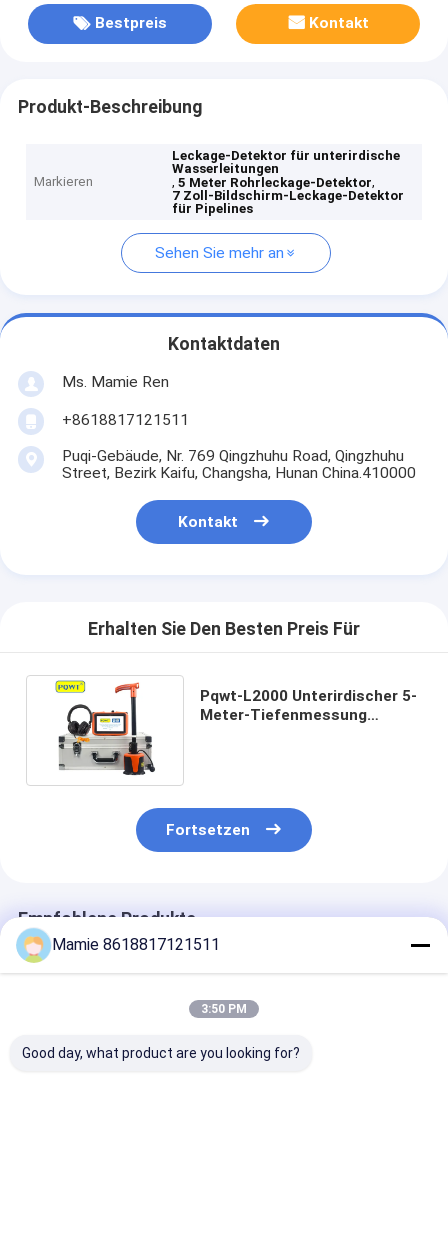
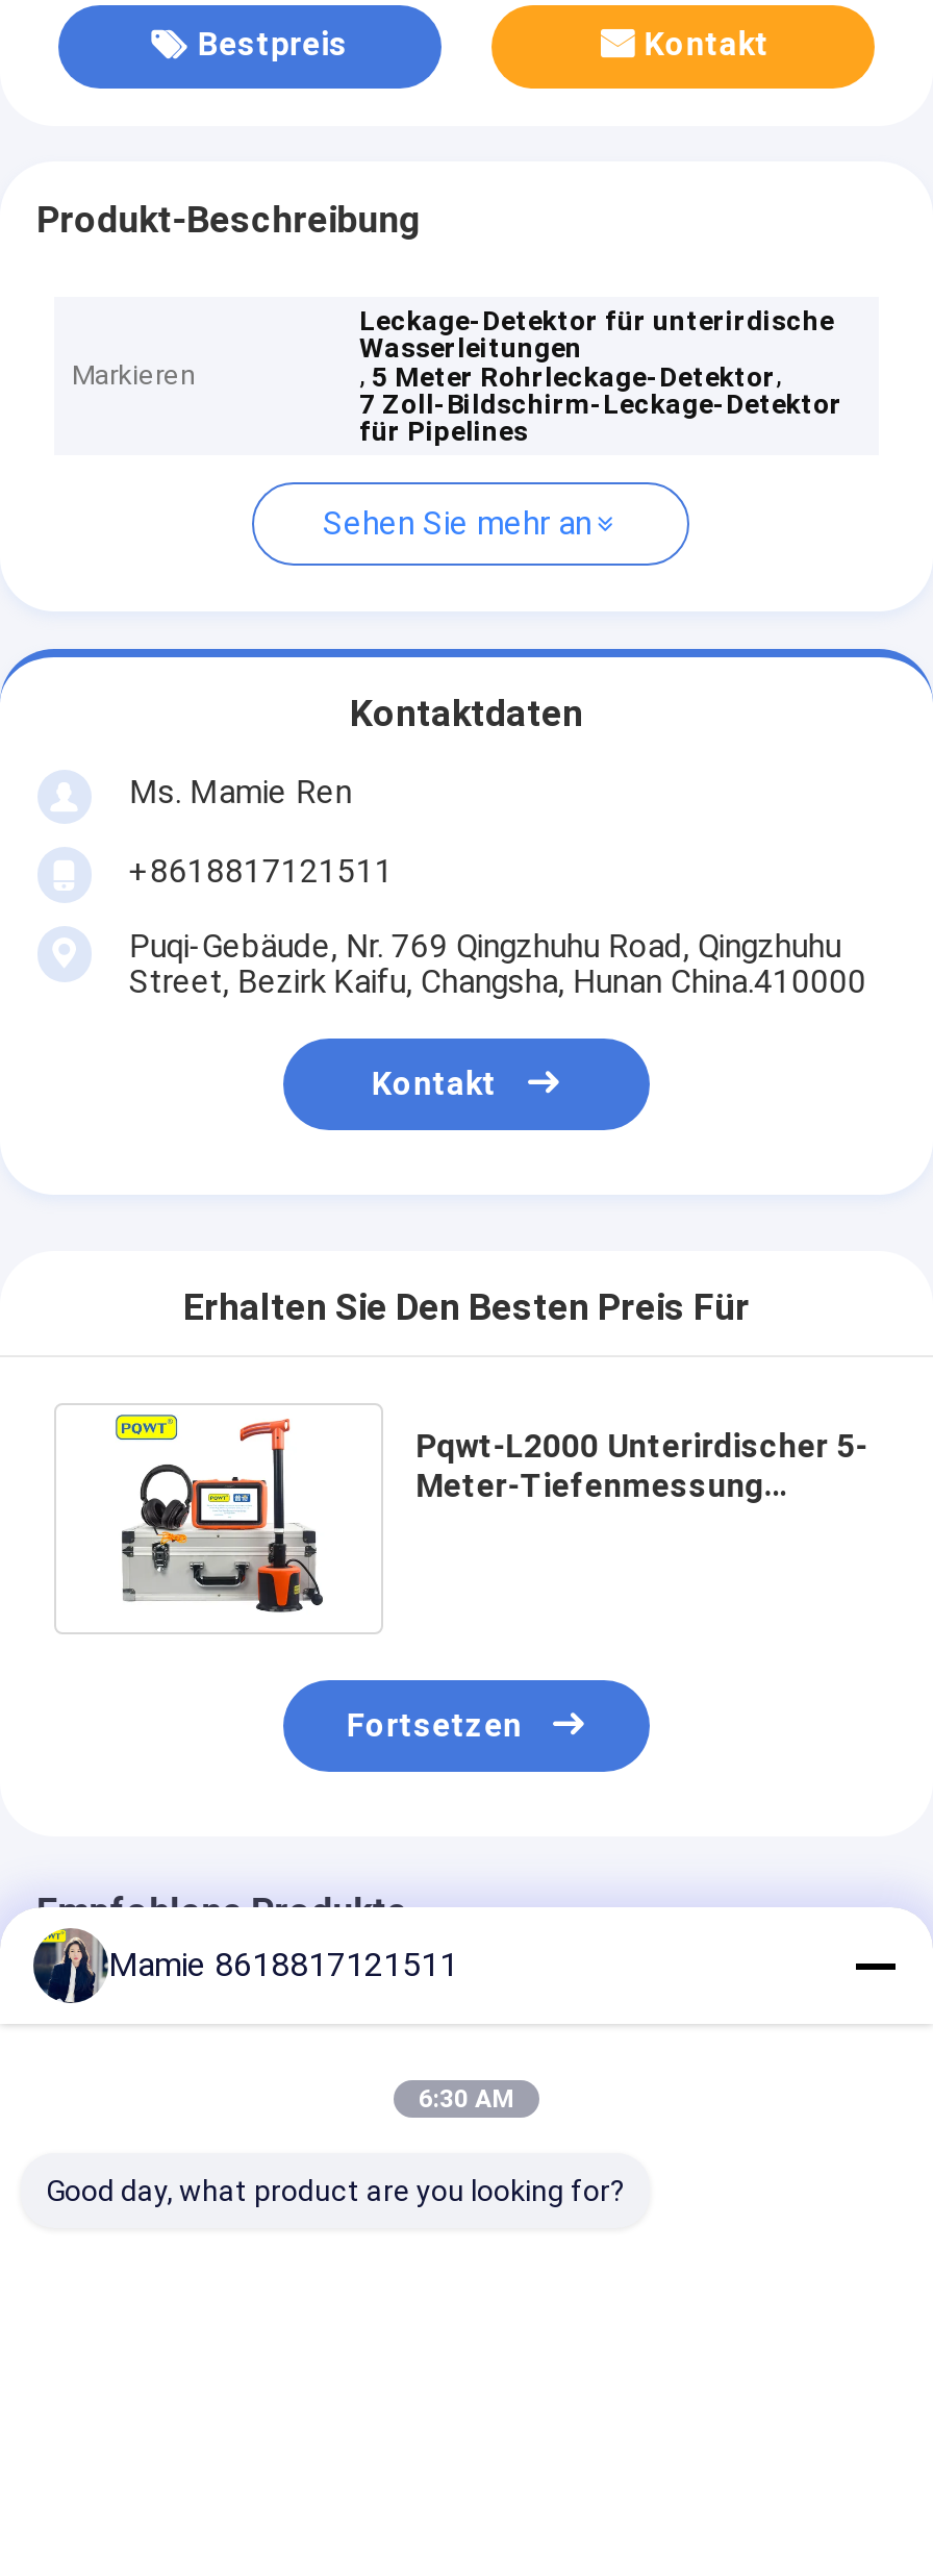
[16,932,49,964] [image] -> [31,1939,102,2005] [image]
[201,1002,247,1016] 3:50 PM -> [419,2084,514,2114] 6:30 AM

